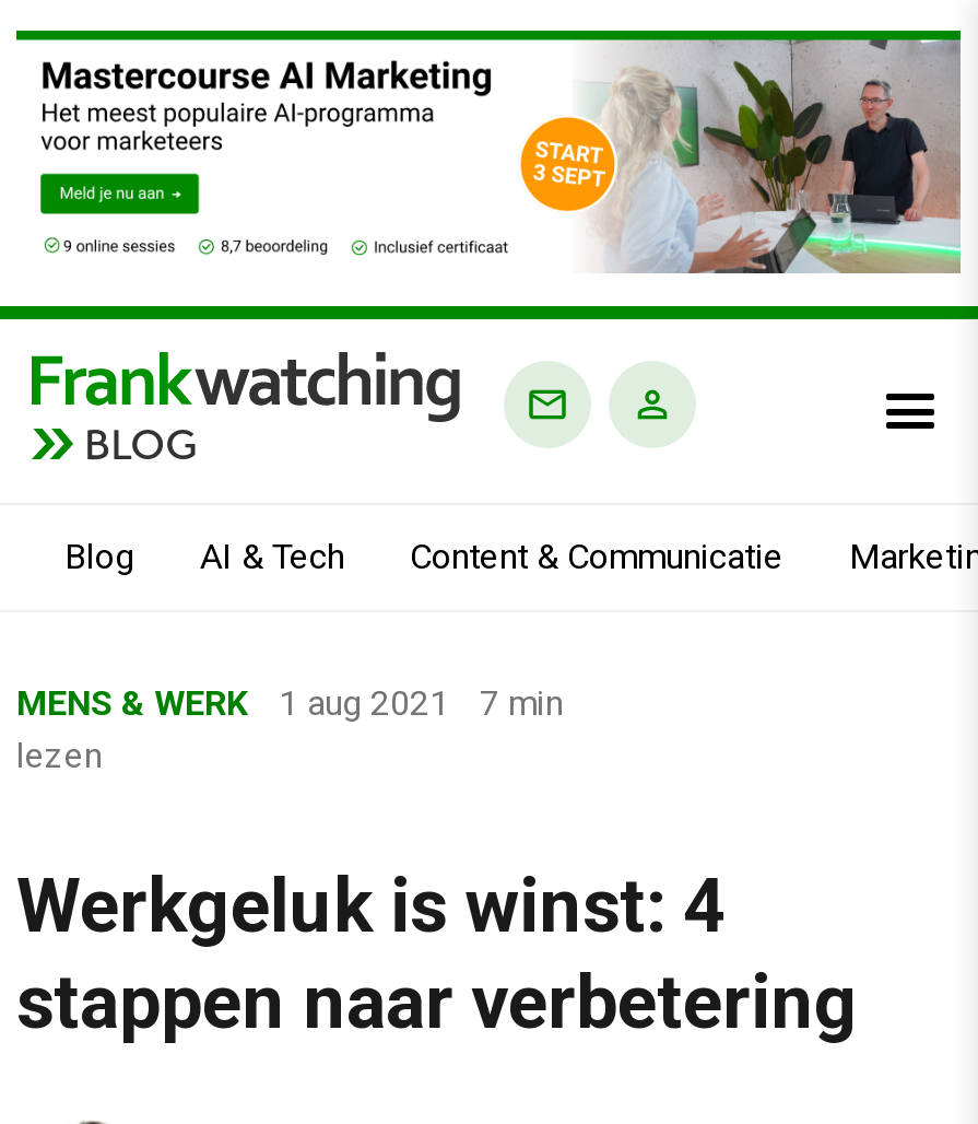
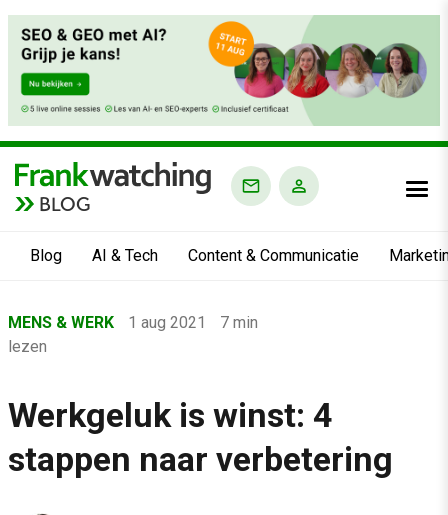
[14,28,961,276] [image] -> [8,15,439,126] [image]

